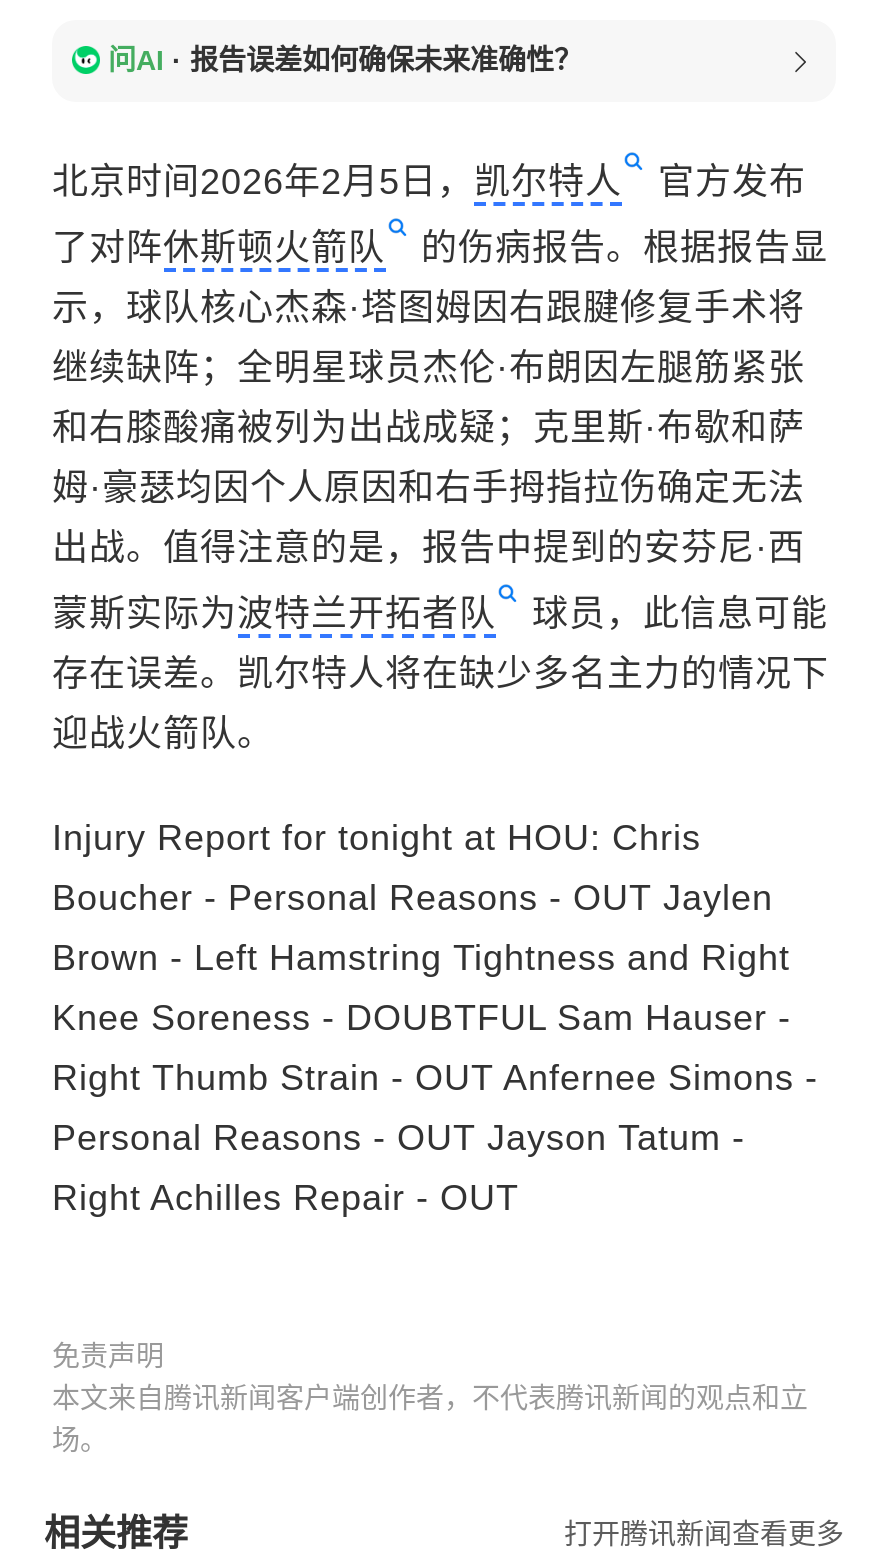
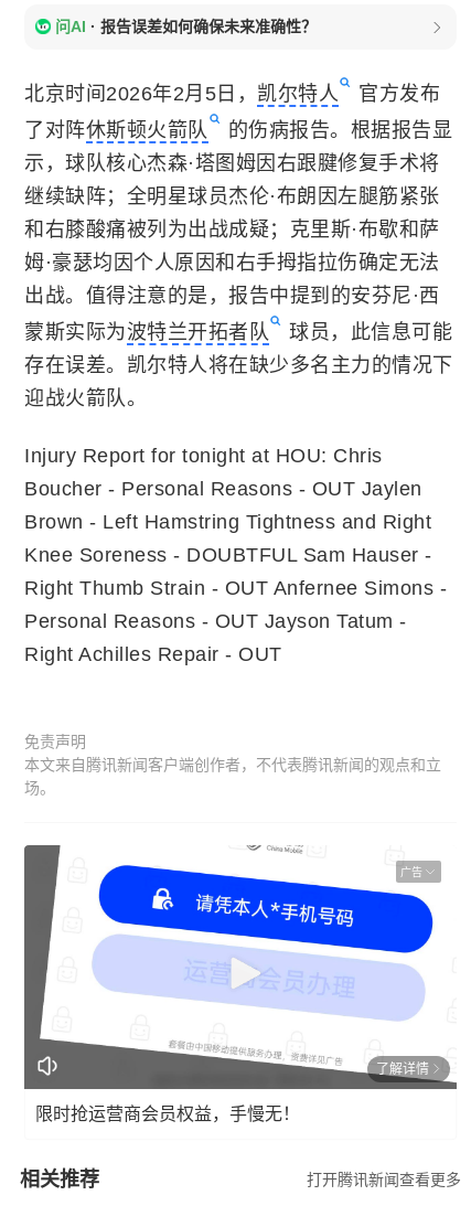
none -> [23,844,458,1090] [image] | 广告
none -> [35,1061,429,1123] 了解详情 | 限时抢运营商会员权益，手慢无！

